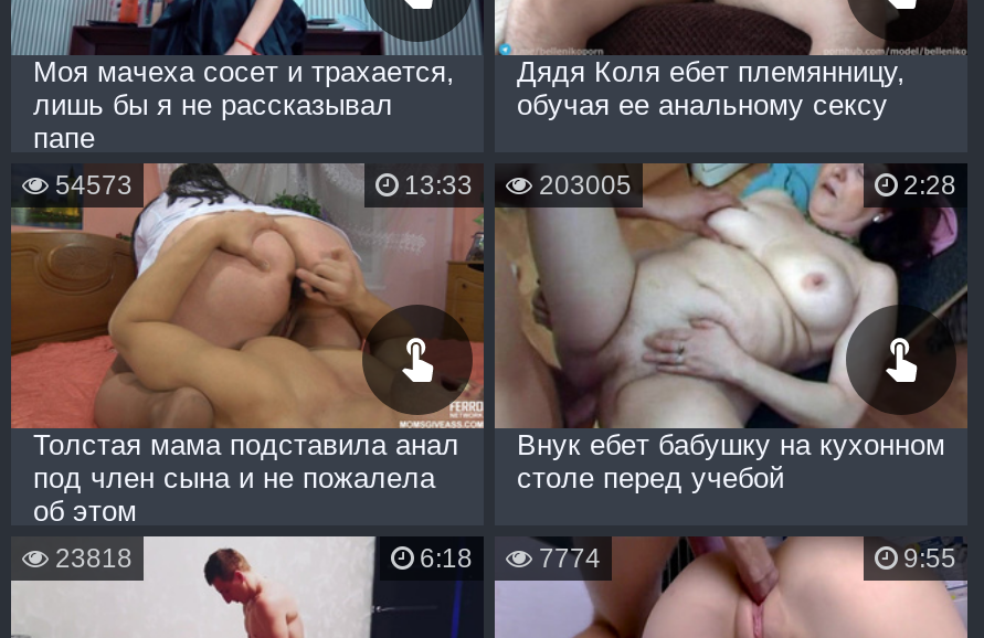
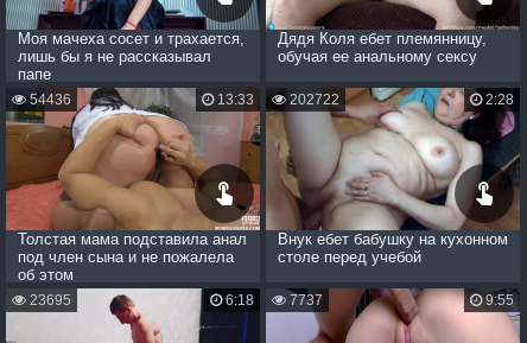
[49,170,133,201] 54573 -> [26,91,71,108] 54436
[398,170,632,201] 13:33 203005 -> [214,91,339,108] 13:33 202722
[49,544,133,574] 23818 -> [26,292,71,309] 23695
[413,544,601,574] 6:18 7774 -> [222,292,323,309] 6:18 7737

